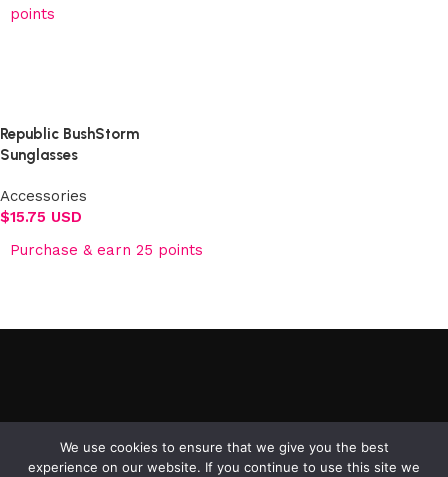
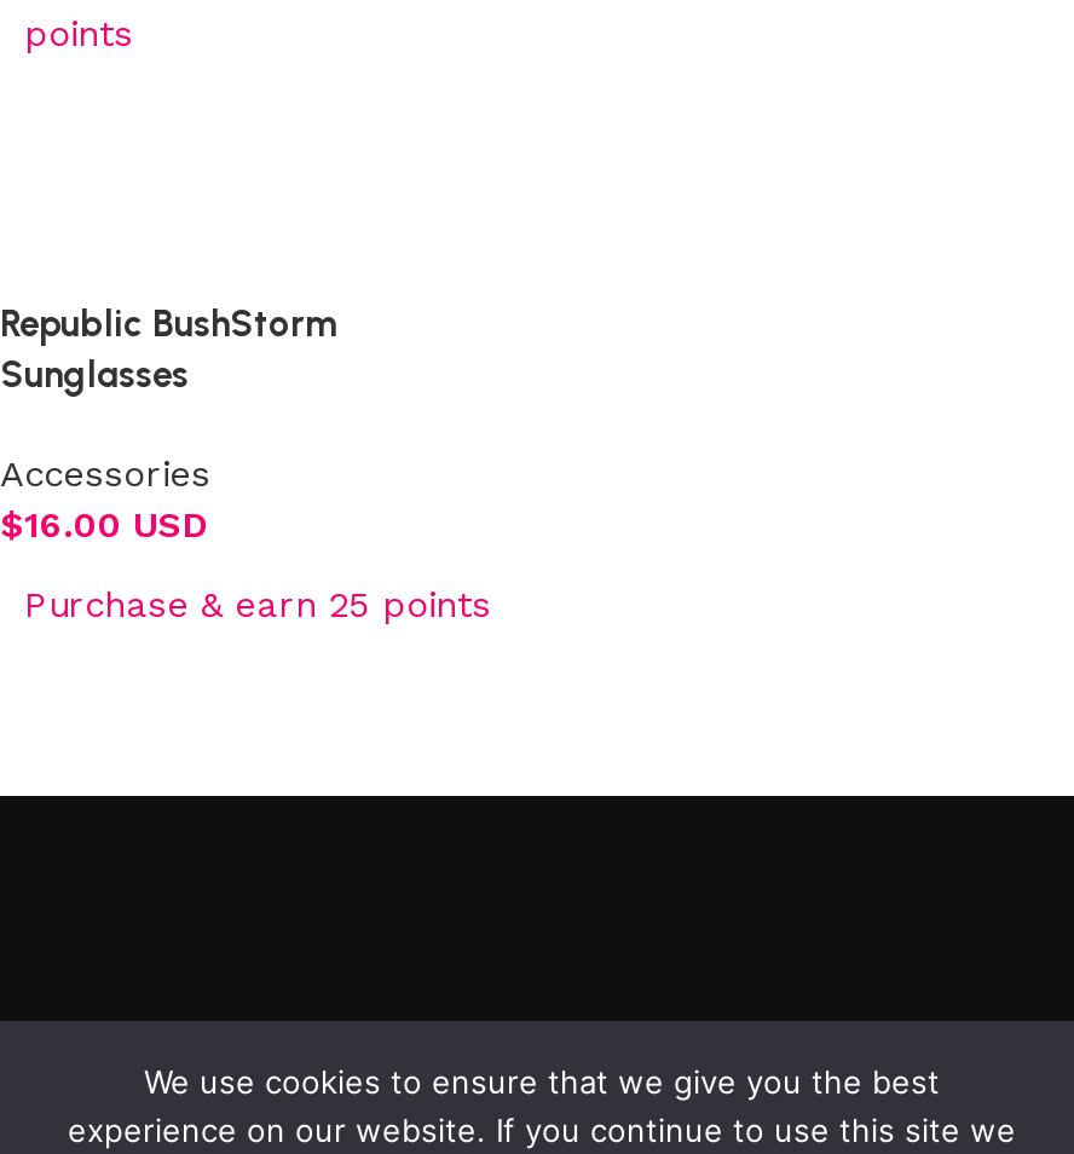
[0,208,82,226] $15.75 USD -> [0,503,208,547] $16.00 USD

